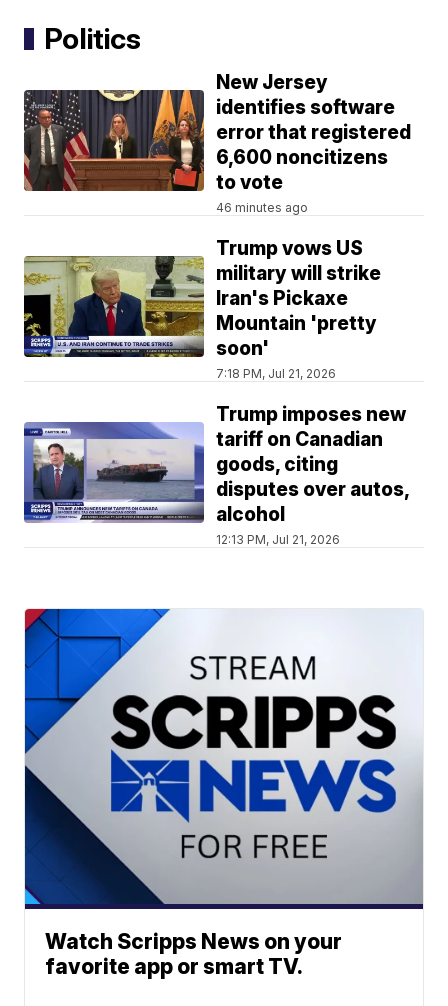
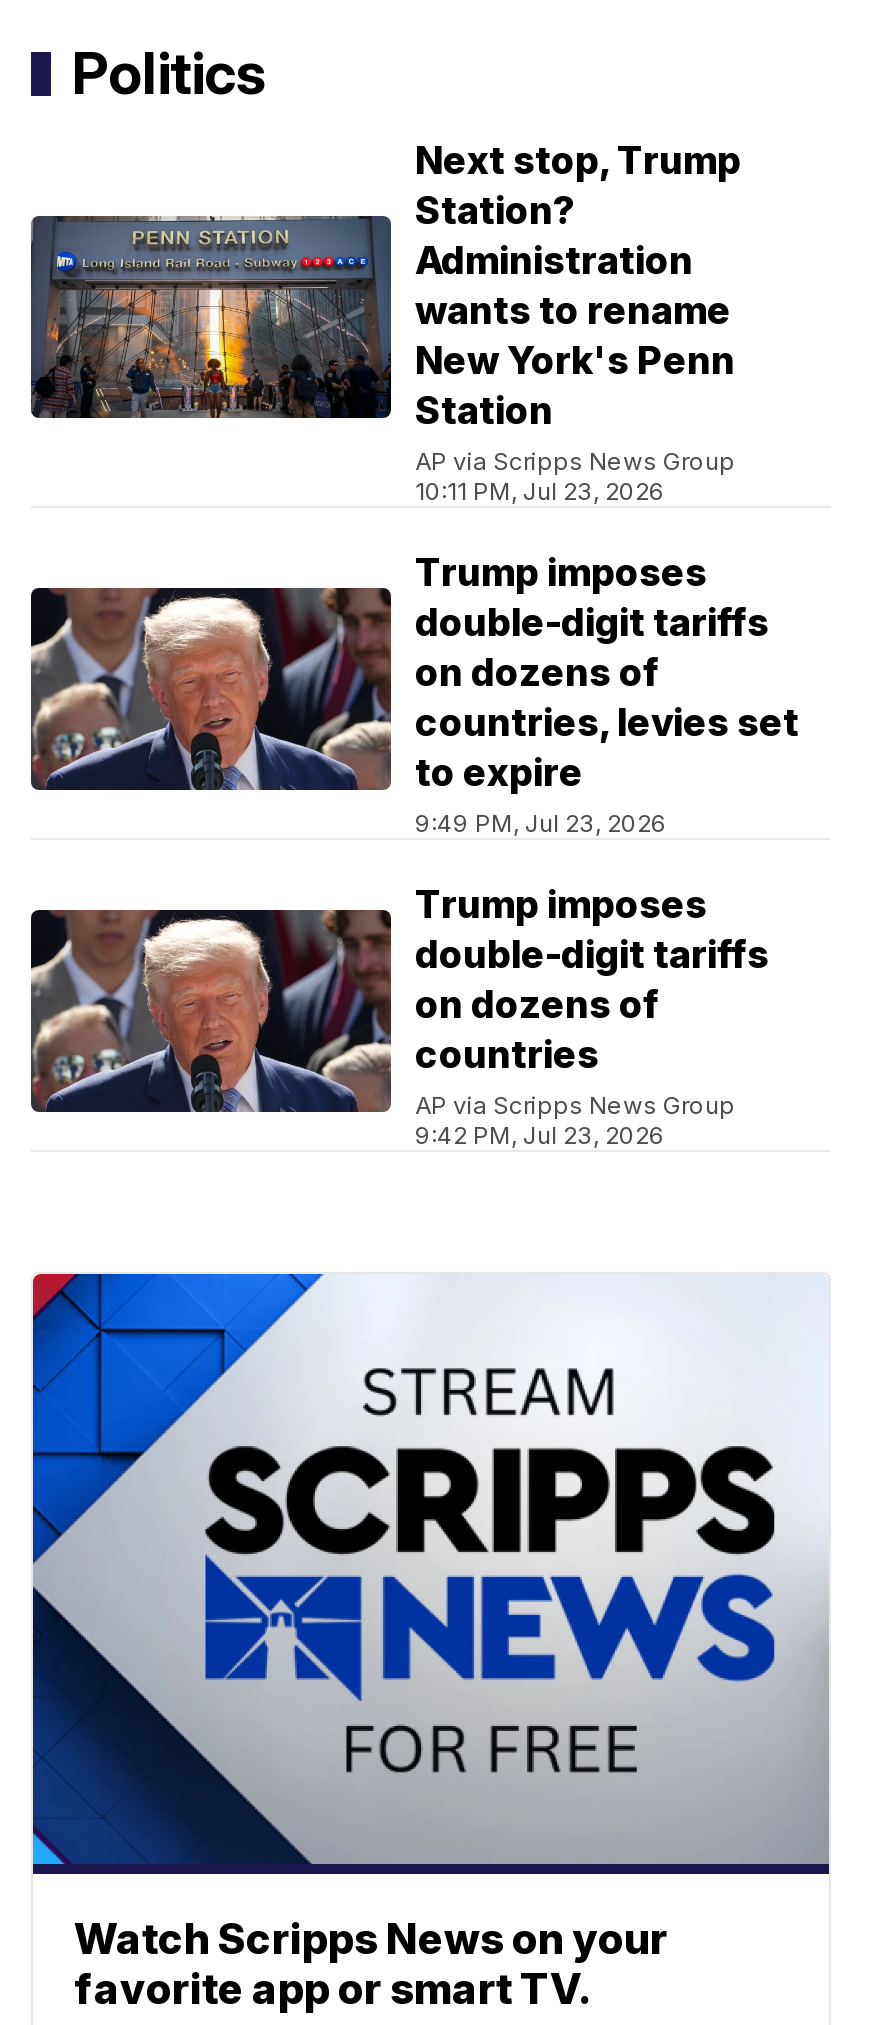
[23,71,411,215] [image] | New Jersey | identifies software | error that registered | 6,600 noncitizens | to vote | 46 minutes ago -> [29,139,741,507] [image] | Next stop, Trump | Station? | Administration | wants to rename | New York's Penn | Station | AP via Scripps News Group | 10:11 PM, Jul 23, 2026
[23,237,381,381] [image] | Trump vows US | military will strike | Iran's Pickaxe | Mountain 'pretty | soon' | 7:18 PM, Jul 21, 2026 -> [29,551,799,839] [image] | Trump imposes | double-digit tariffs | on dozens of | countries, levies set | to expire | 9:49 PM, Jul 23, 2026
[23,403,410,547] [image] | Trump imposes new | tariff on Canadian | goods, citing | disputes over autos, | alcohol | 12:13 PM, Jul 21, 2026 -> [29,883,769,1151] [image] | Trump imposes | double-digit tariffs | on dozens of | countries | AP via Scripps News Group | 9:42 PM, Jul 23, 2026

